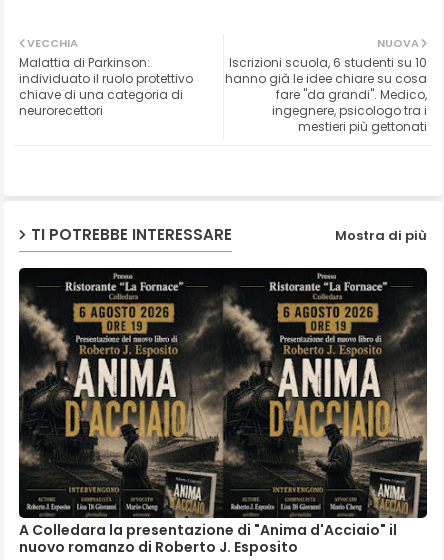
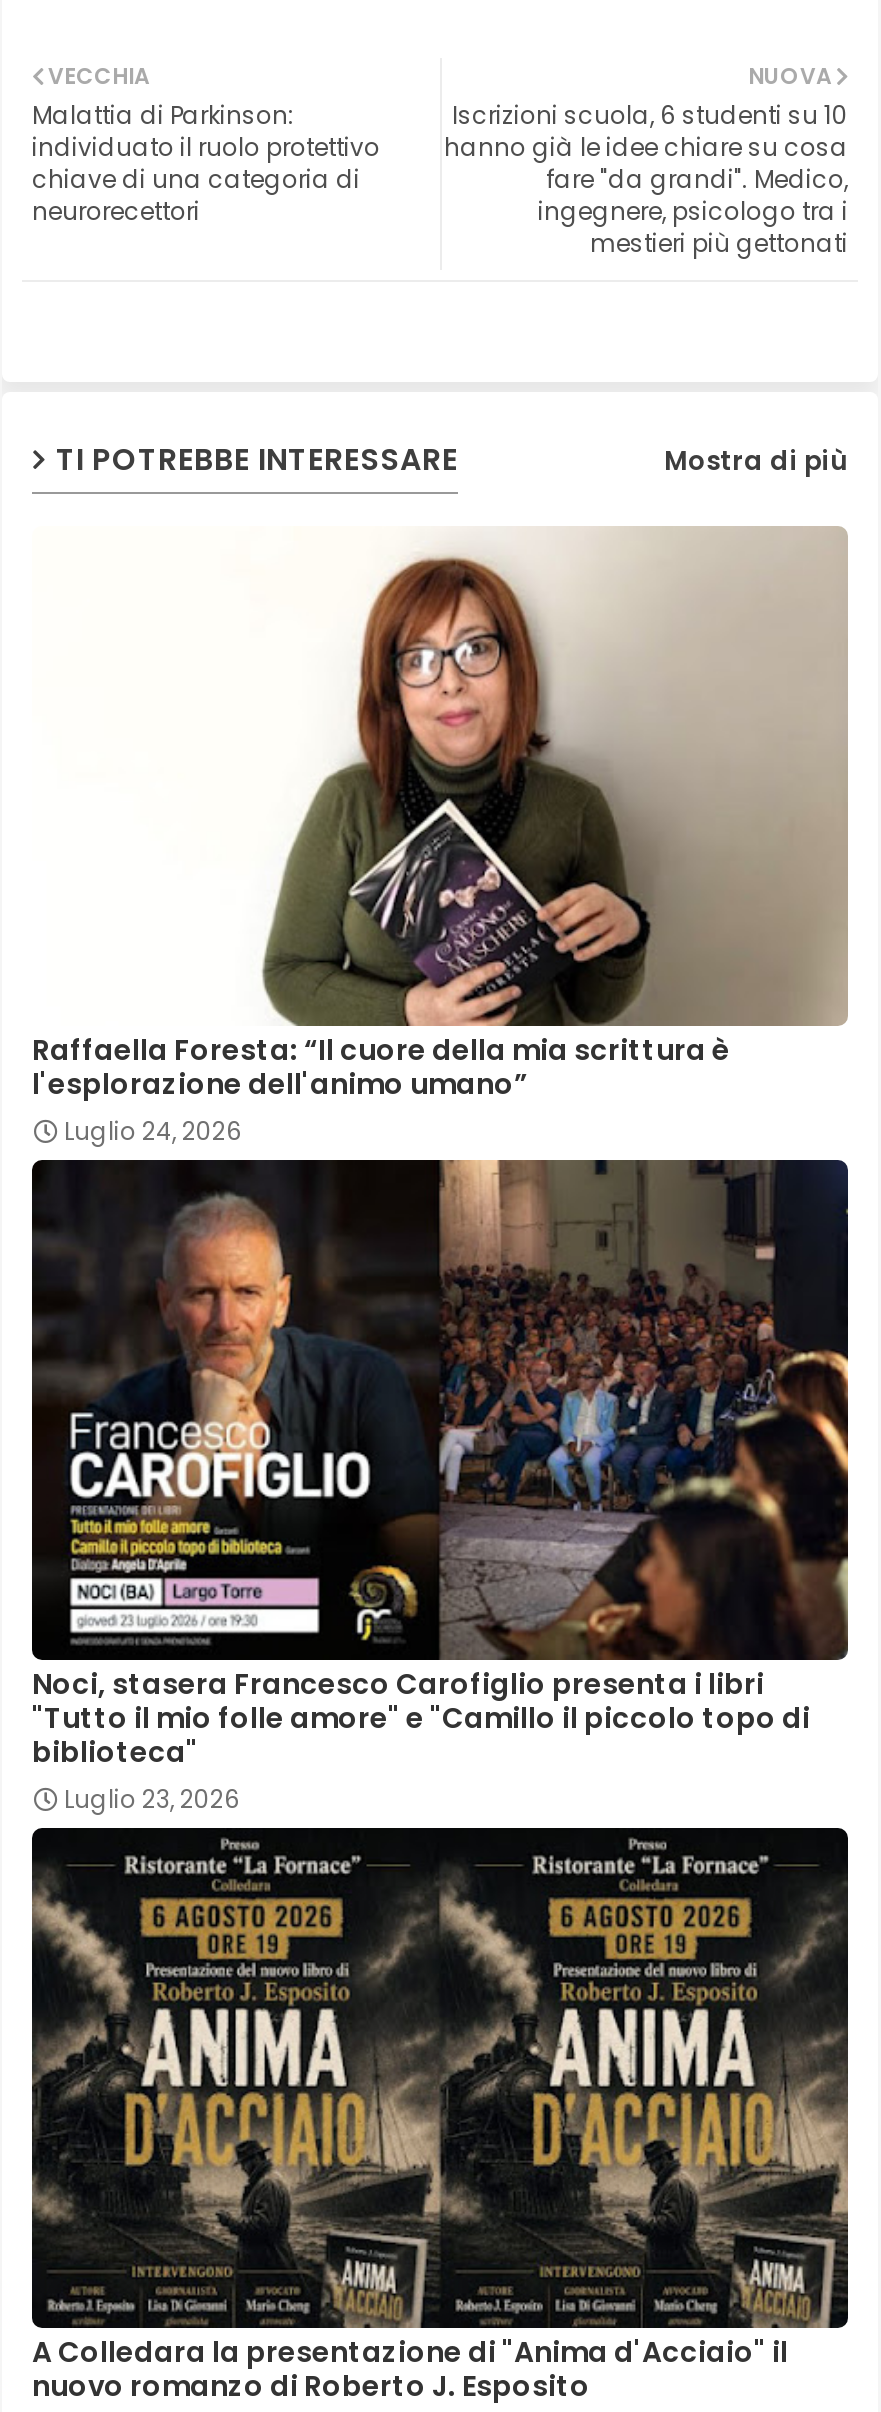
none -> [30,1158,850,1816] [image] | Noci, stasera Francesco Carofiglio presenta i libri | "Tutto il mio folle amore" e "Camillo il piccolo topo di | biblioteca" | Luglio 23, 2026
none -> [32,526,848,1148] [image] | Raffaella Foresta: “Il cuore della mia scrittura è | l'esplorazione dell'animo umano” | Luglio 24, 2026

